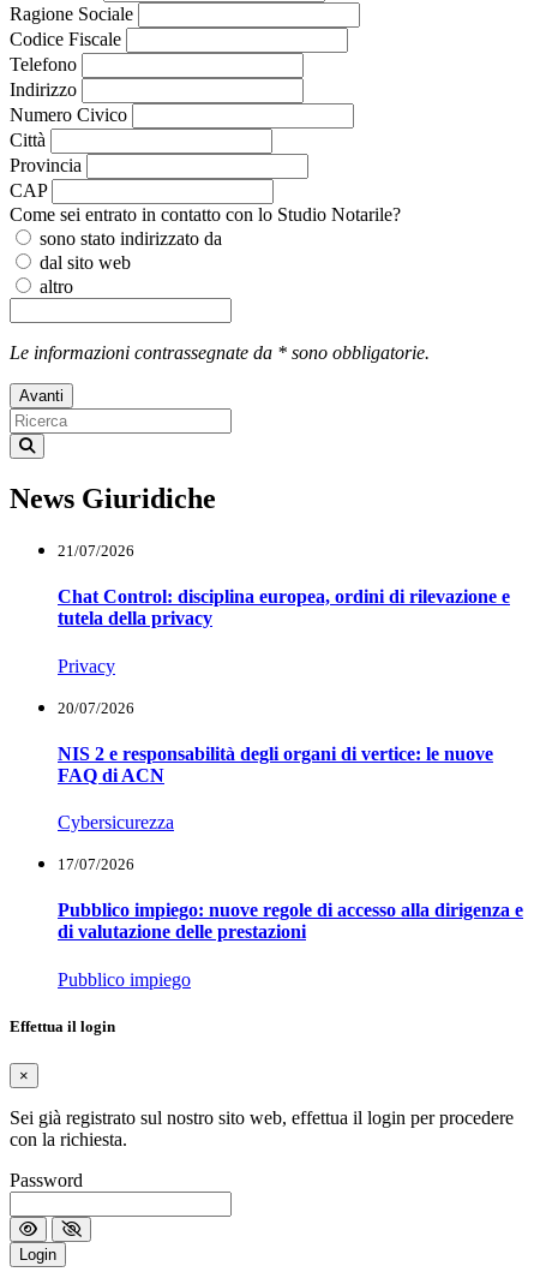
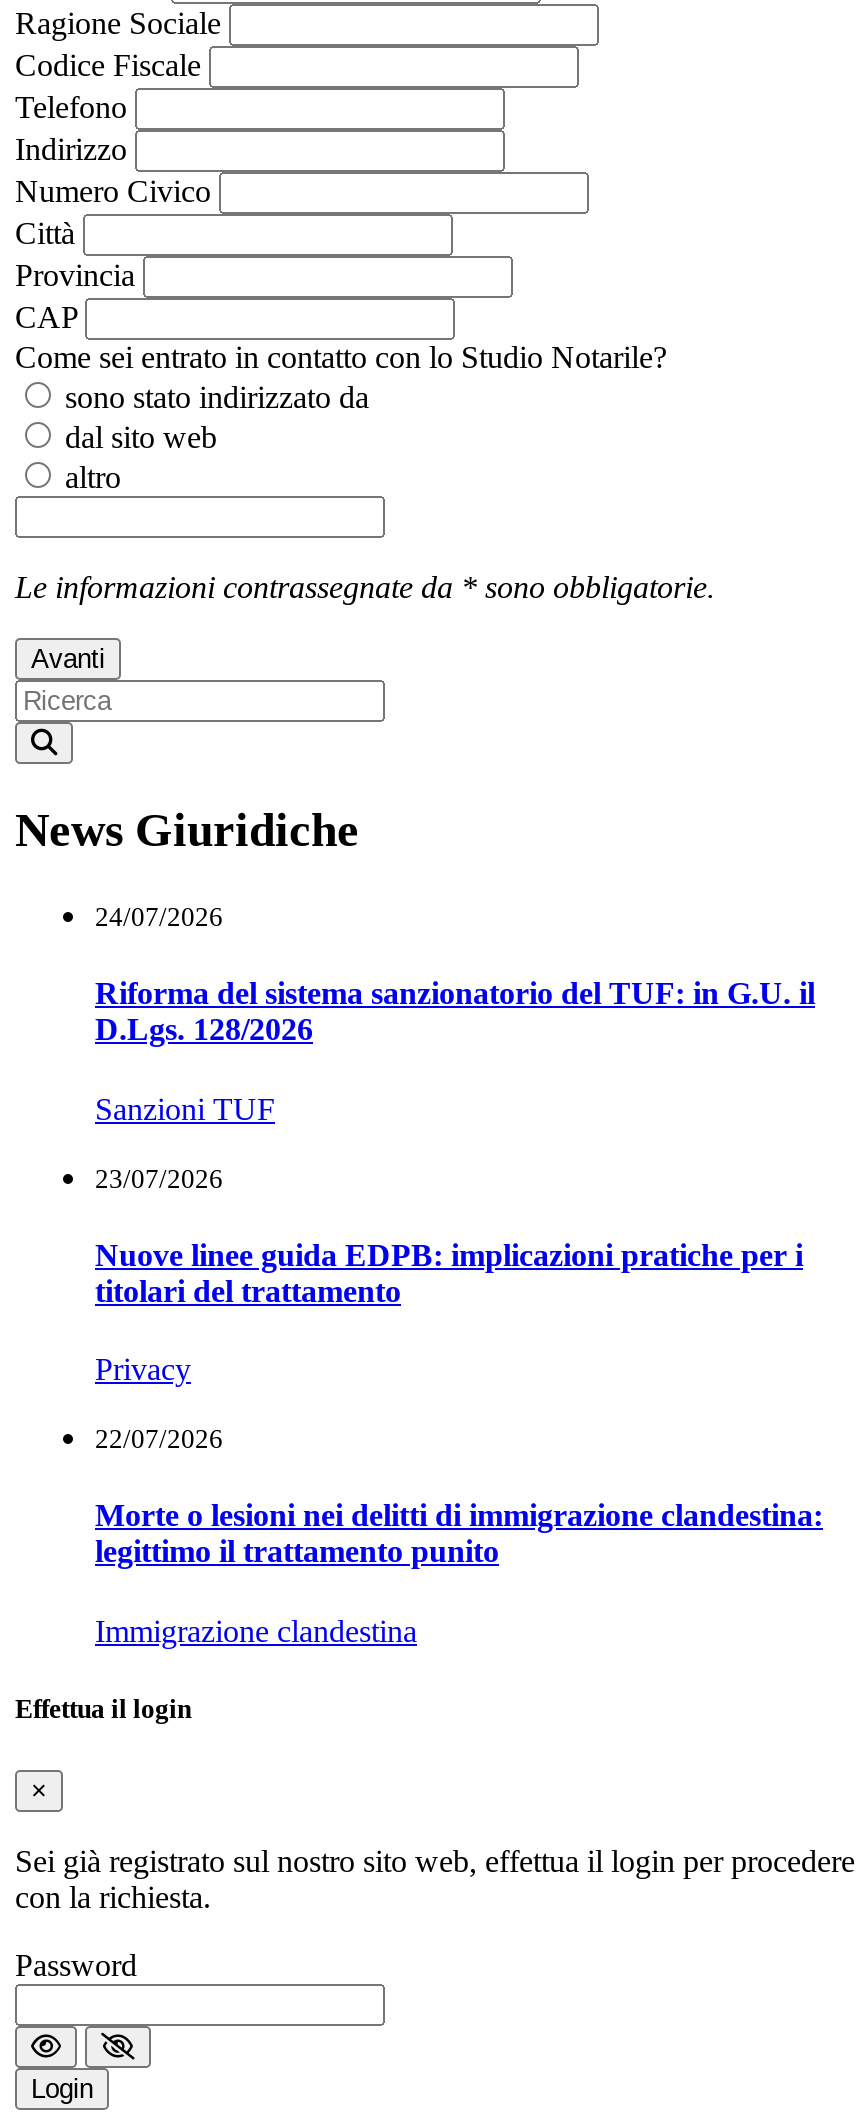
[58,542,510,629] 21/07/2026 | Chat Control: disciplina europea, ordini di rilevazione e | tutela della privacy -> [95,902,815,1308] 24/07/2026 | Riforma del sistema sanzionatorio del TUF: in G.U. il | D.Lgs. 128/2026 | Sanzioni TUF | 23/07/2026 | Nuove linee guida EDPB: implicazioni pratiche per i | titolari del trattamento
moved [58,655,115,676] -> [95,1352,191,1386]: Privacy
[58,699,523,989] 20/07/2026 | NIS 2 e responsabilità degli organi di vertice: le nuove | FAQ di ACN | Cybersicurezza | 17/07/2026 | Pubblico impiego: nuove regole di accesso alla dirigenza e | di valutazione delle prestazioni | Pubblico impiego -> [95,1424,823,1647] 22/07/2026 | Morte o lesioni nei delitti di immigrazione clandestina: | legittimo il trattamento punito | Immigrazione clandestina

